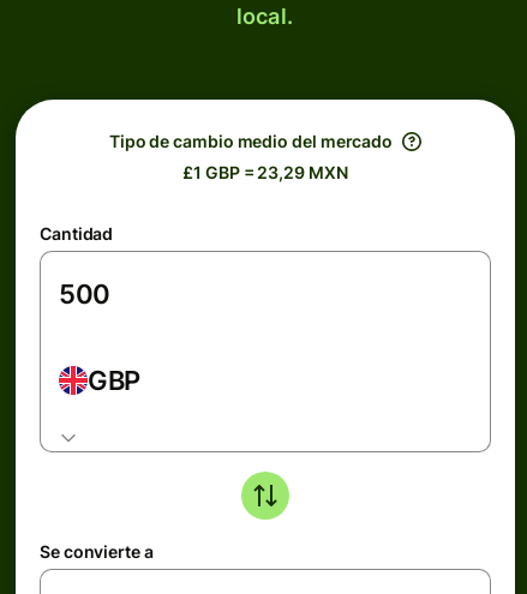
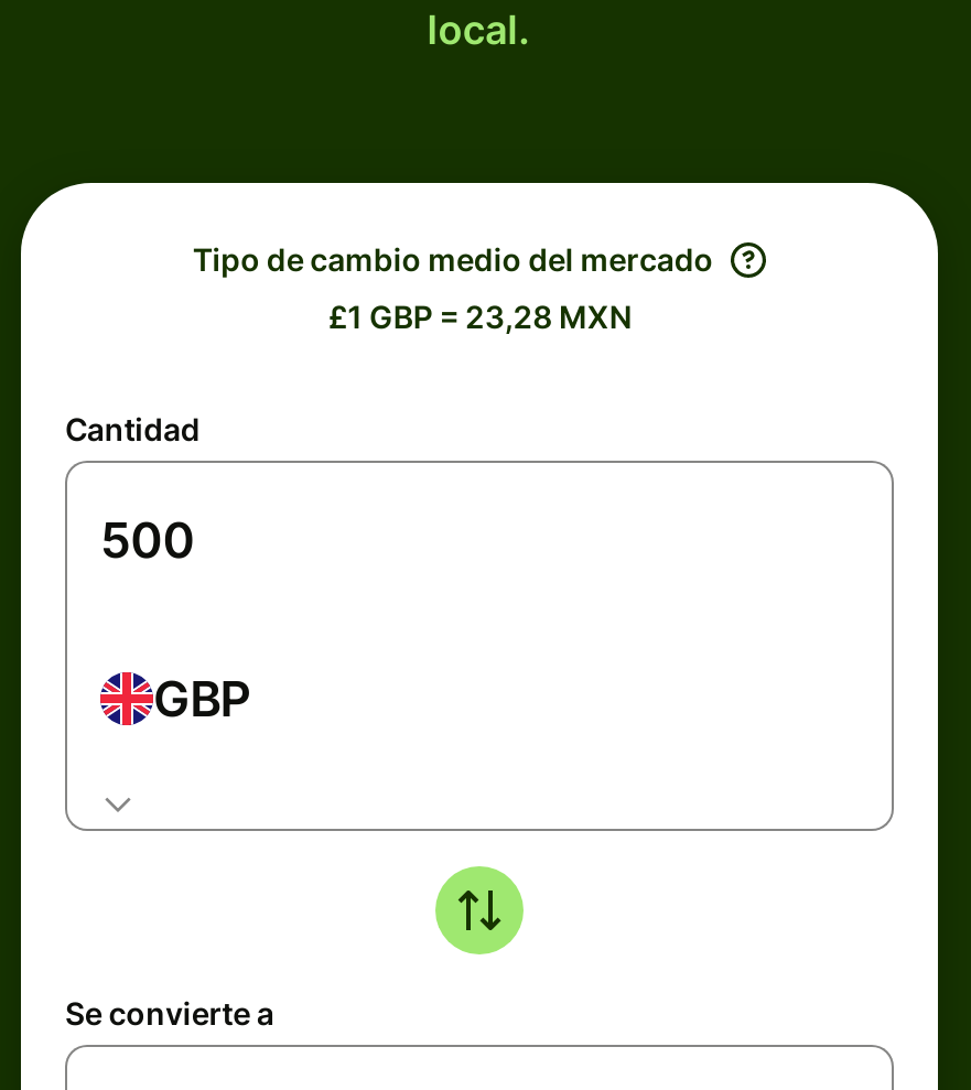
[183,162,348,182] £1 GBP = 23,29 MXN -> [328,298,631,335] £1 GBP = 23,28 MXN

